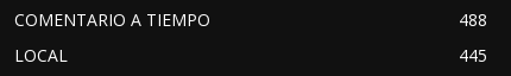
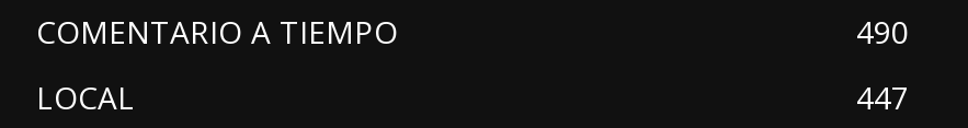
[459,8,487,31] 488 -> [856,10,909,52] 490
[459,44,487,66] 445 -> [856,76,909,117] 447

